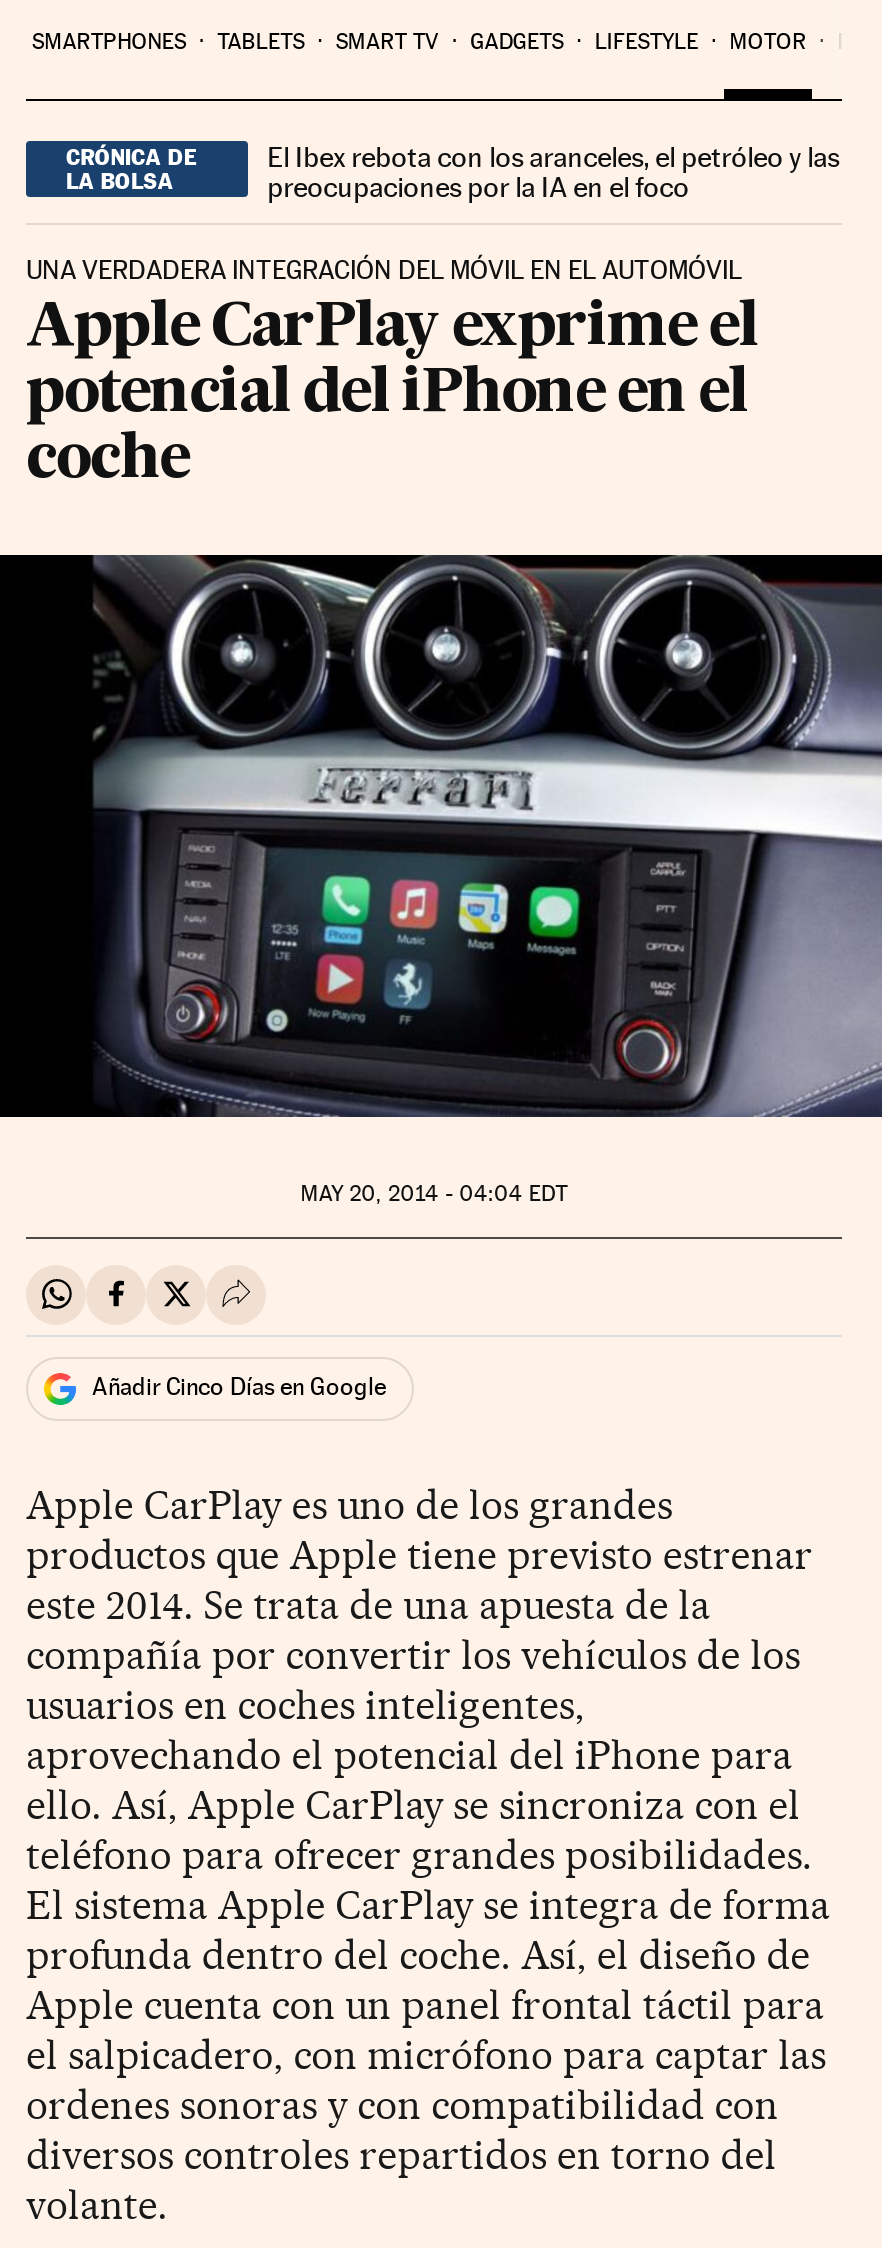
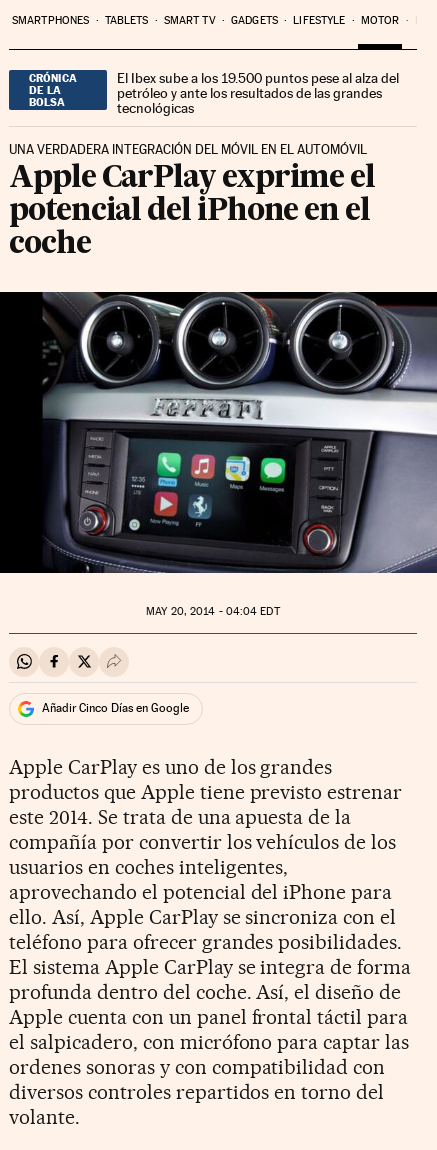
[267,140,839,202] El Ibex rebota con los aranceles, el petróleo y las | preocupaciones por la IA en el foco -> [117,70,399,116] El Ibex sube a los 19.500 puntos pese al alza del | petróleo y ante los resultados de las grandes | tecnológicas

